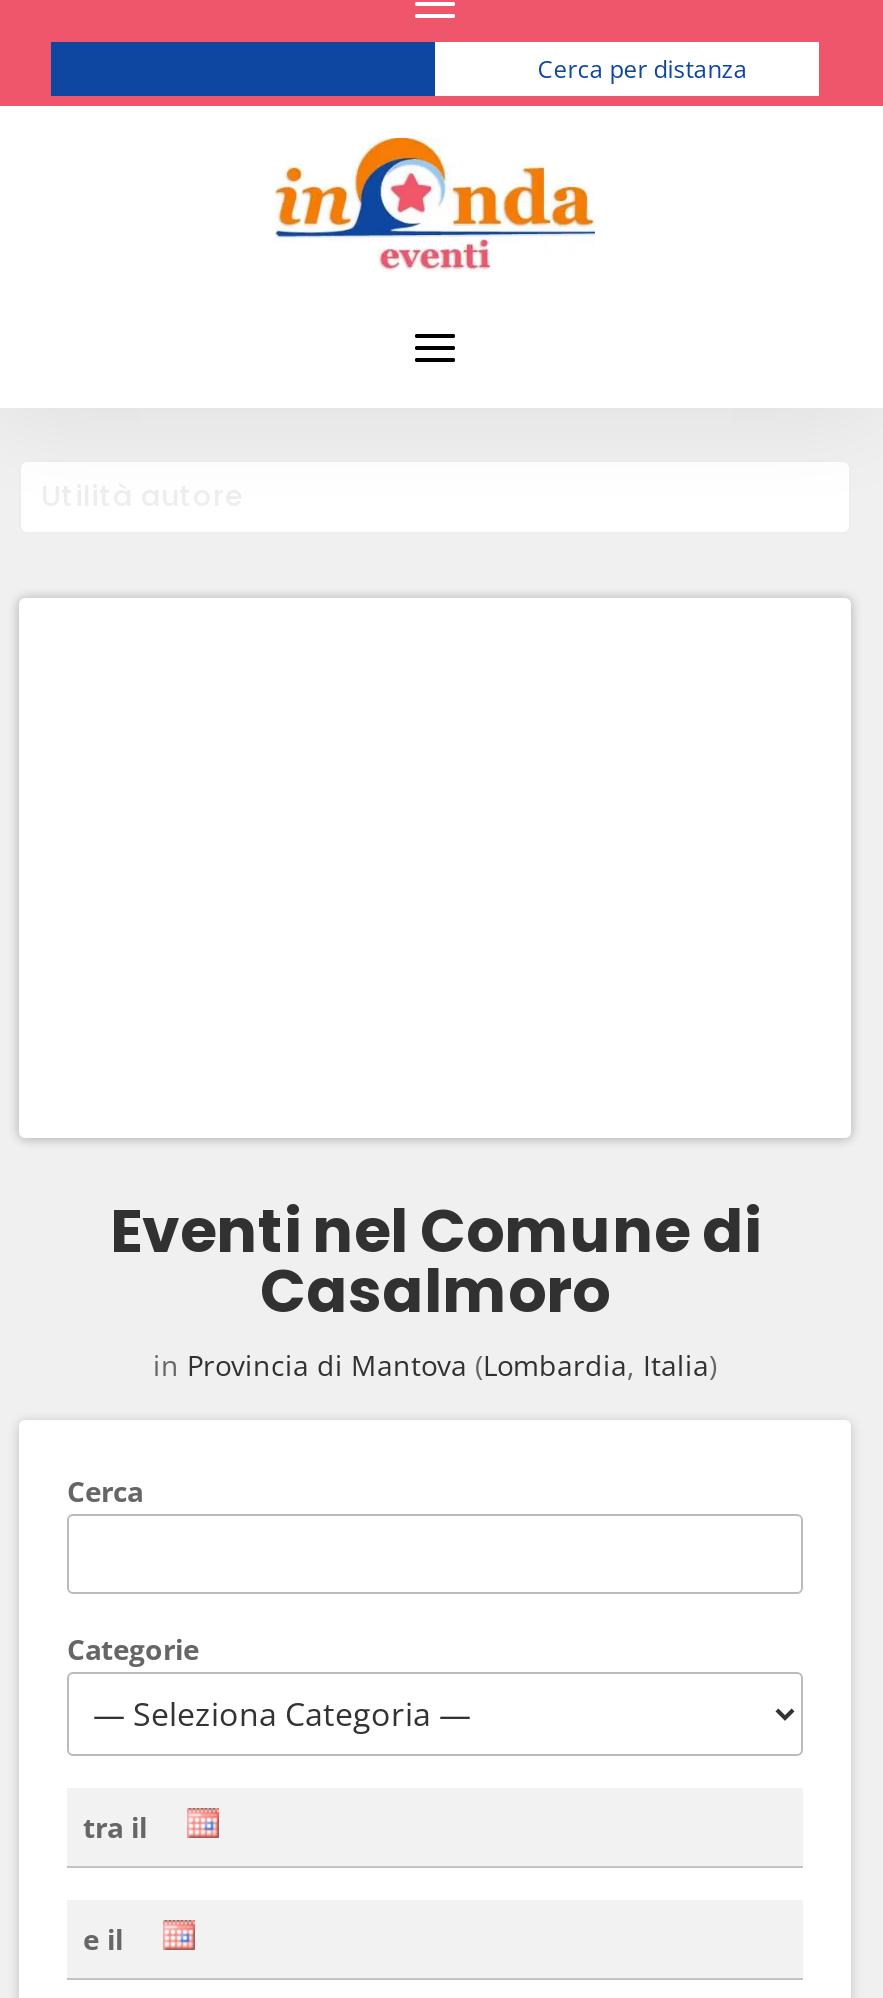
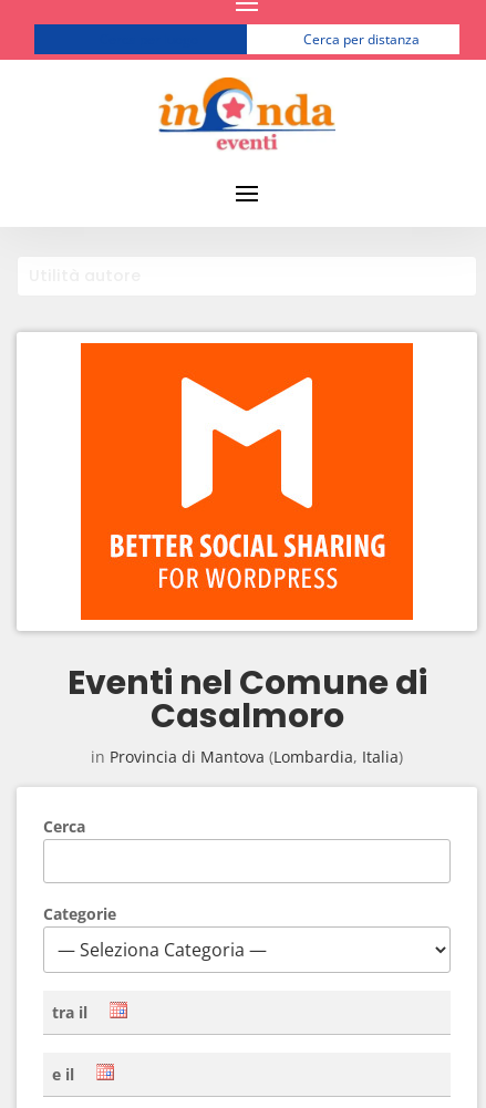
none -> [80,342,414,621] [image]

